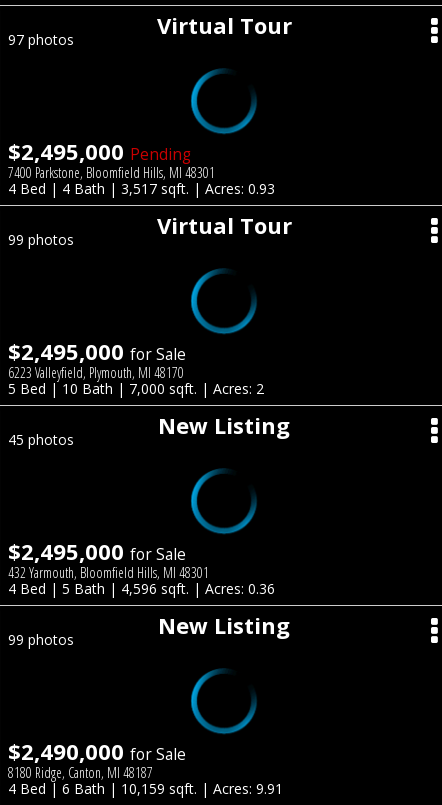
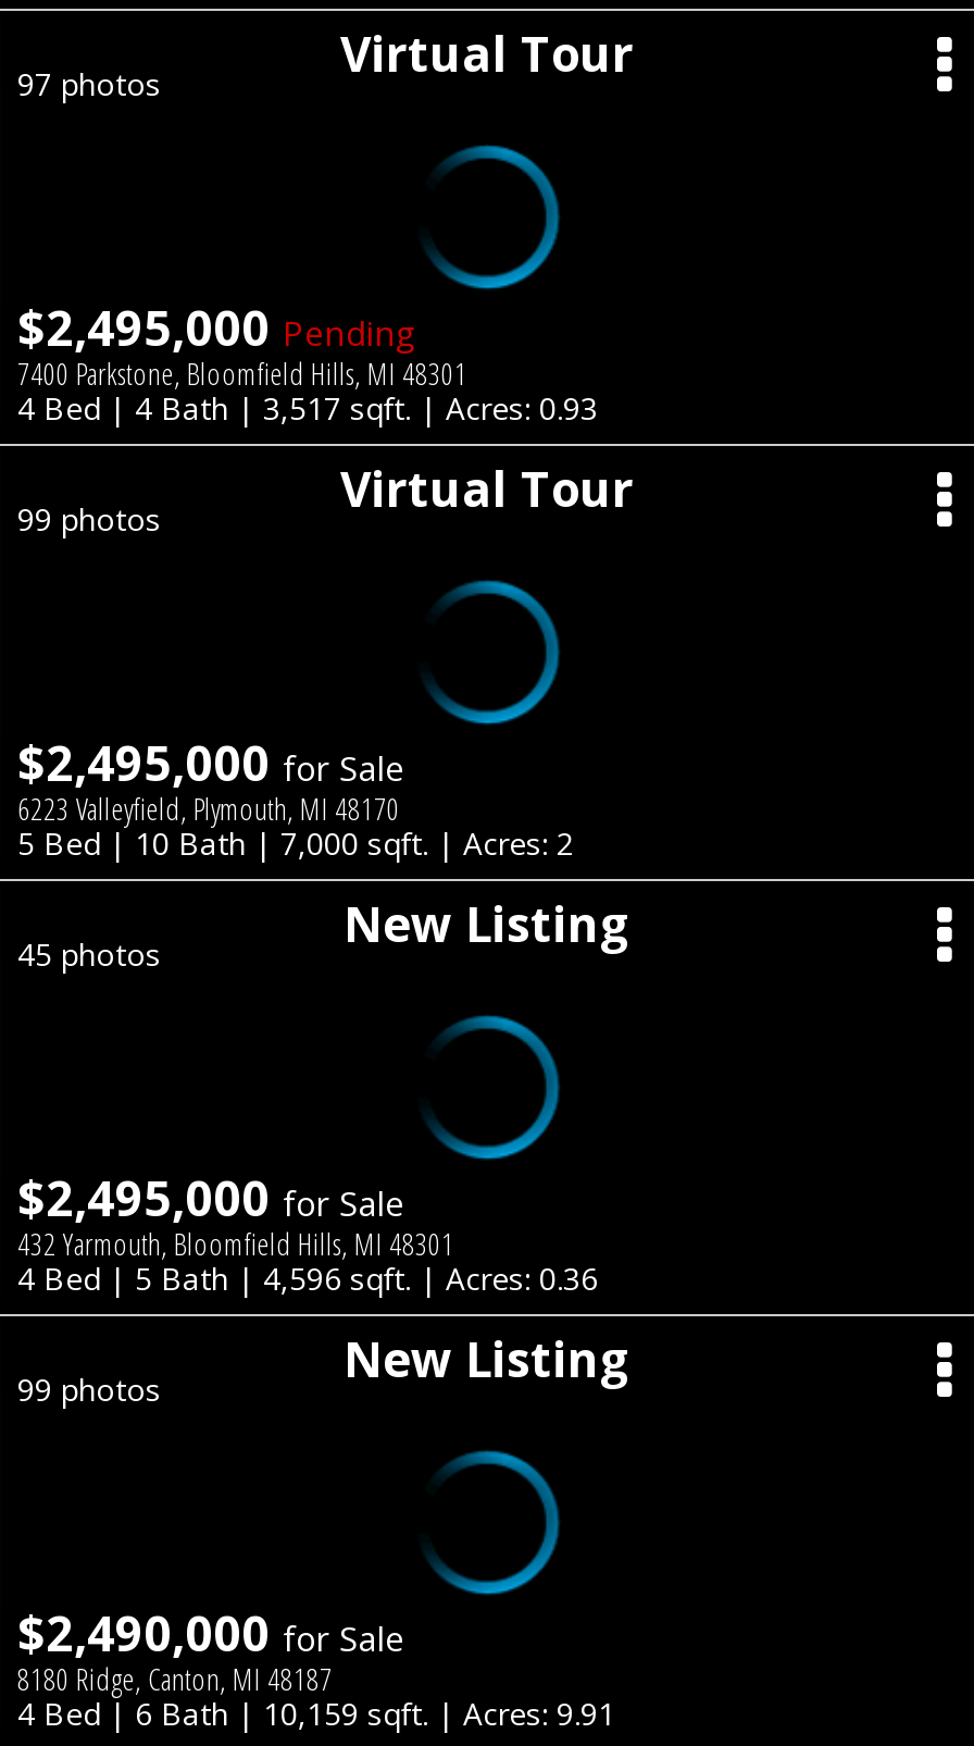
[190,68,256,132] [image] -> [415,144,559,287] [image]
[190,268,256,332] [image] -> [415,579,559,722] [image]
[190,468,256,532] [image] -> [415,1014,559,1157] [image]
[190,668,256,732] [image] -> [415,1449,559,1593] [image]

